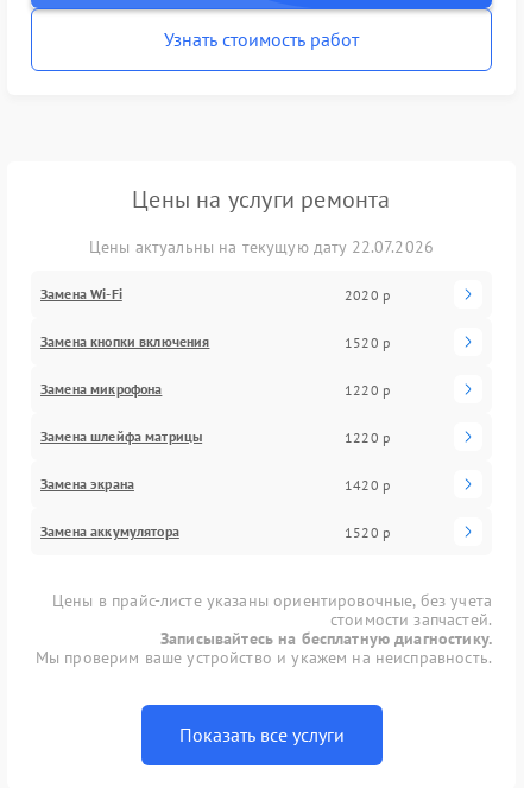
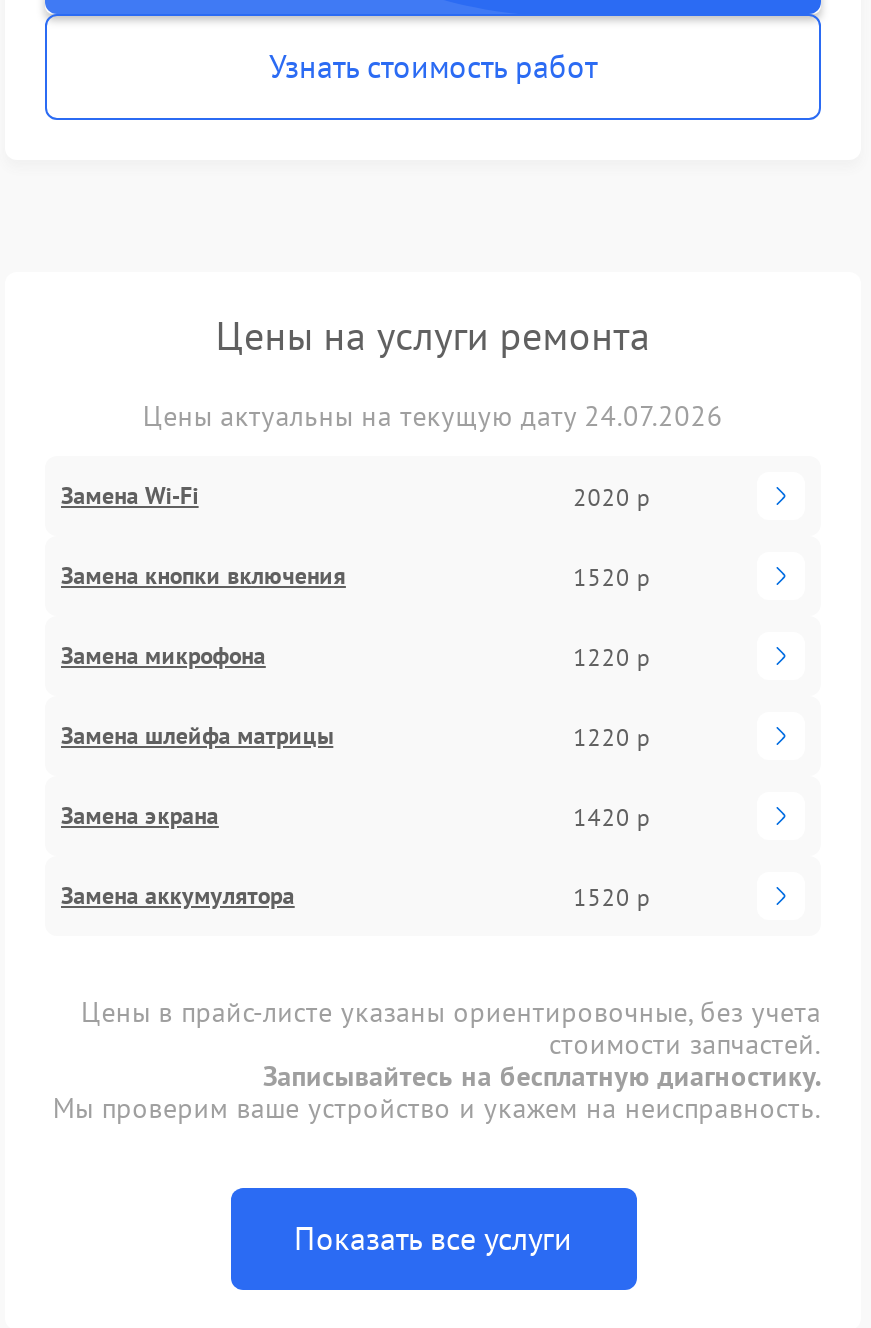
[89,236,434,258] Цены актуальны на текущую дату 22.07.2026 -> [143,398,723,434] Цены актуальны на текущую дату 24.07.2026

